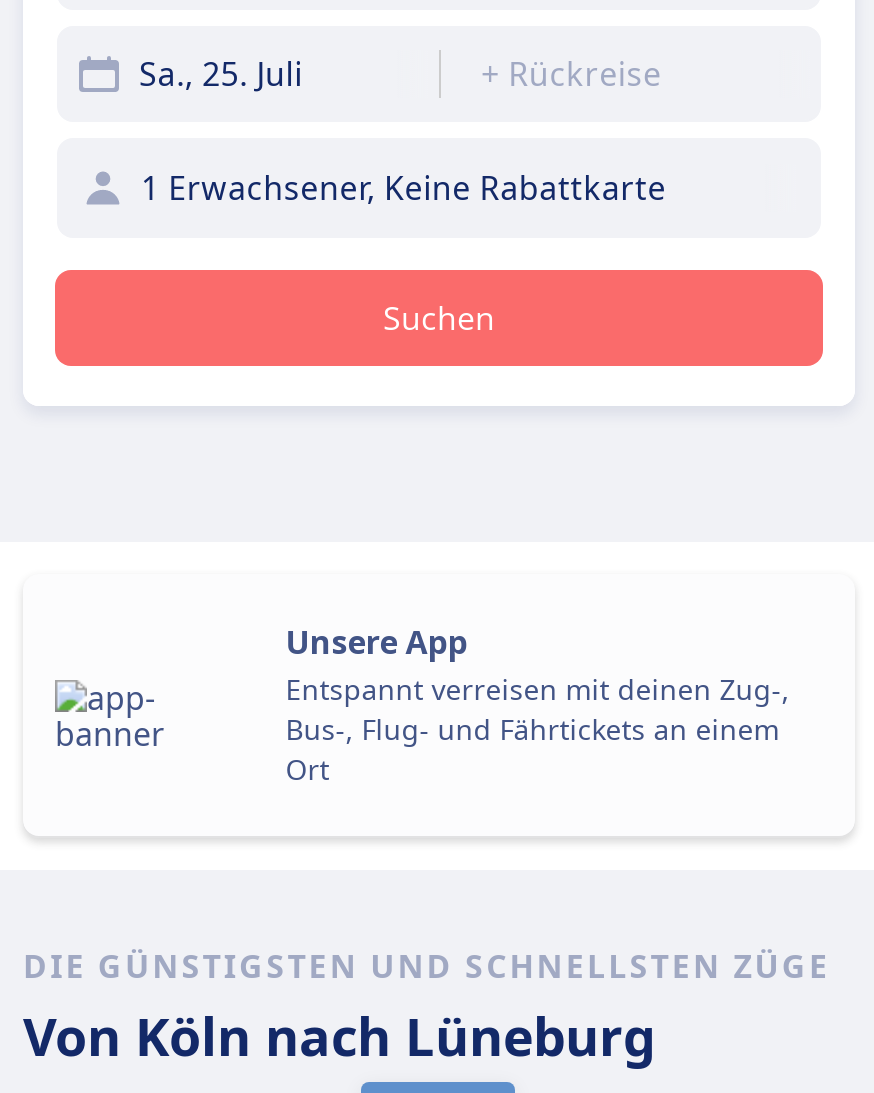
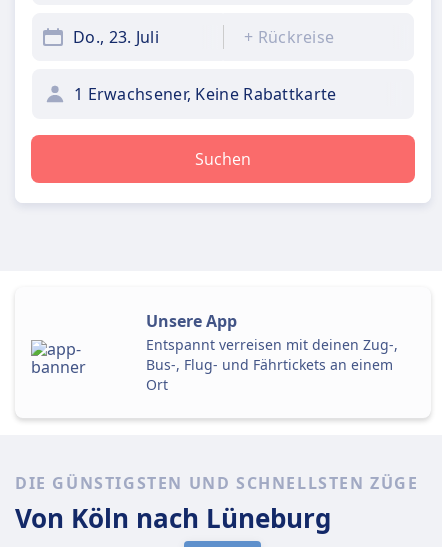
[139,52,303,96] Sa., 25. Juli -> [73,26,159,48] Do., 23. Juli

